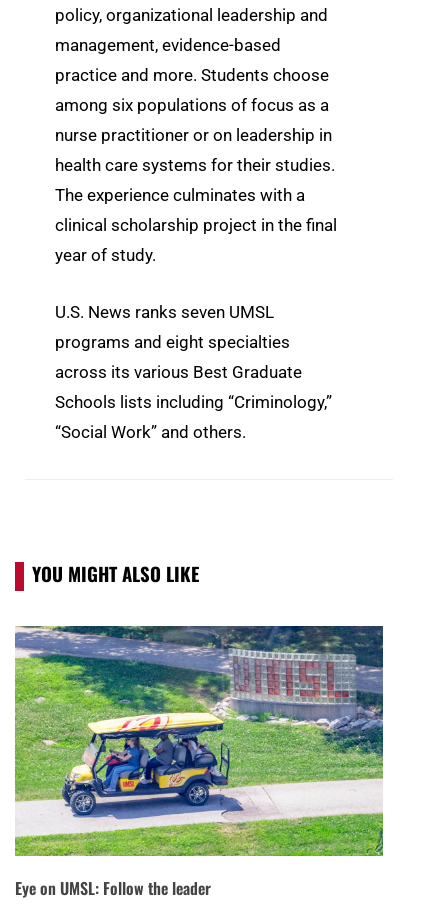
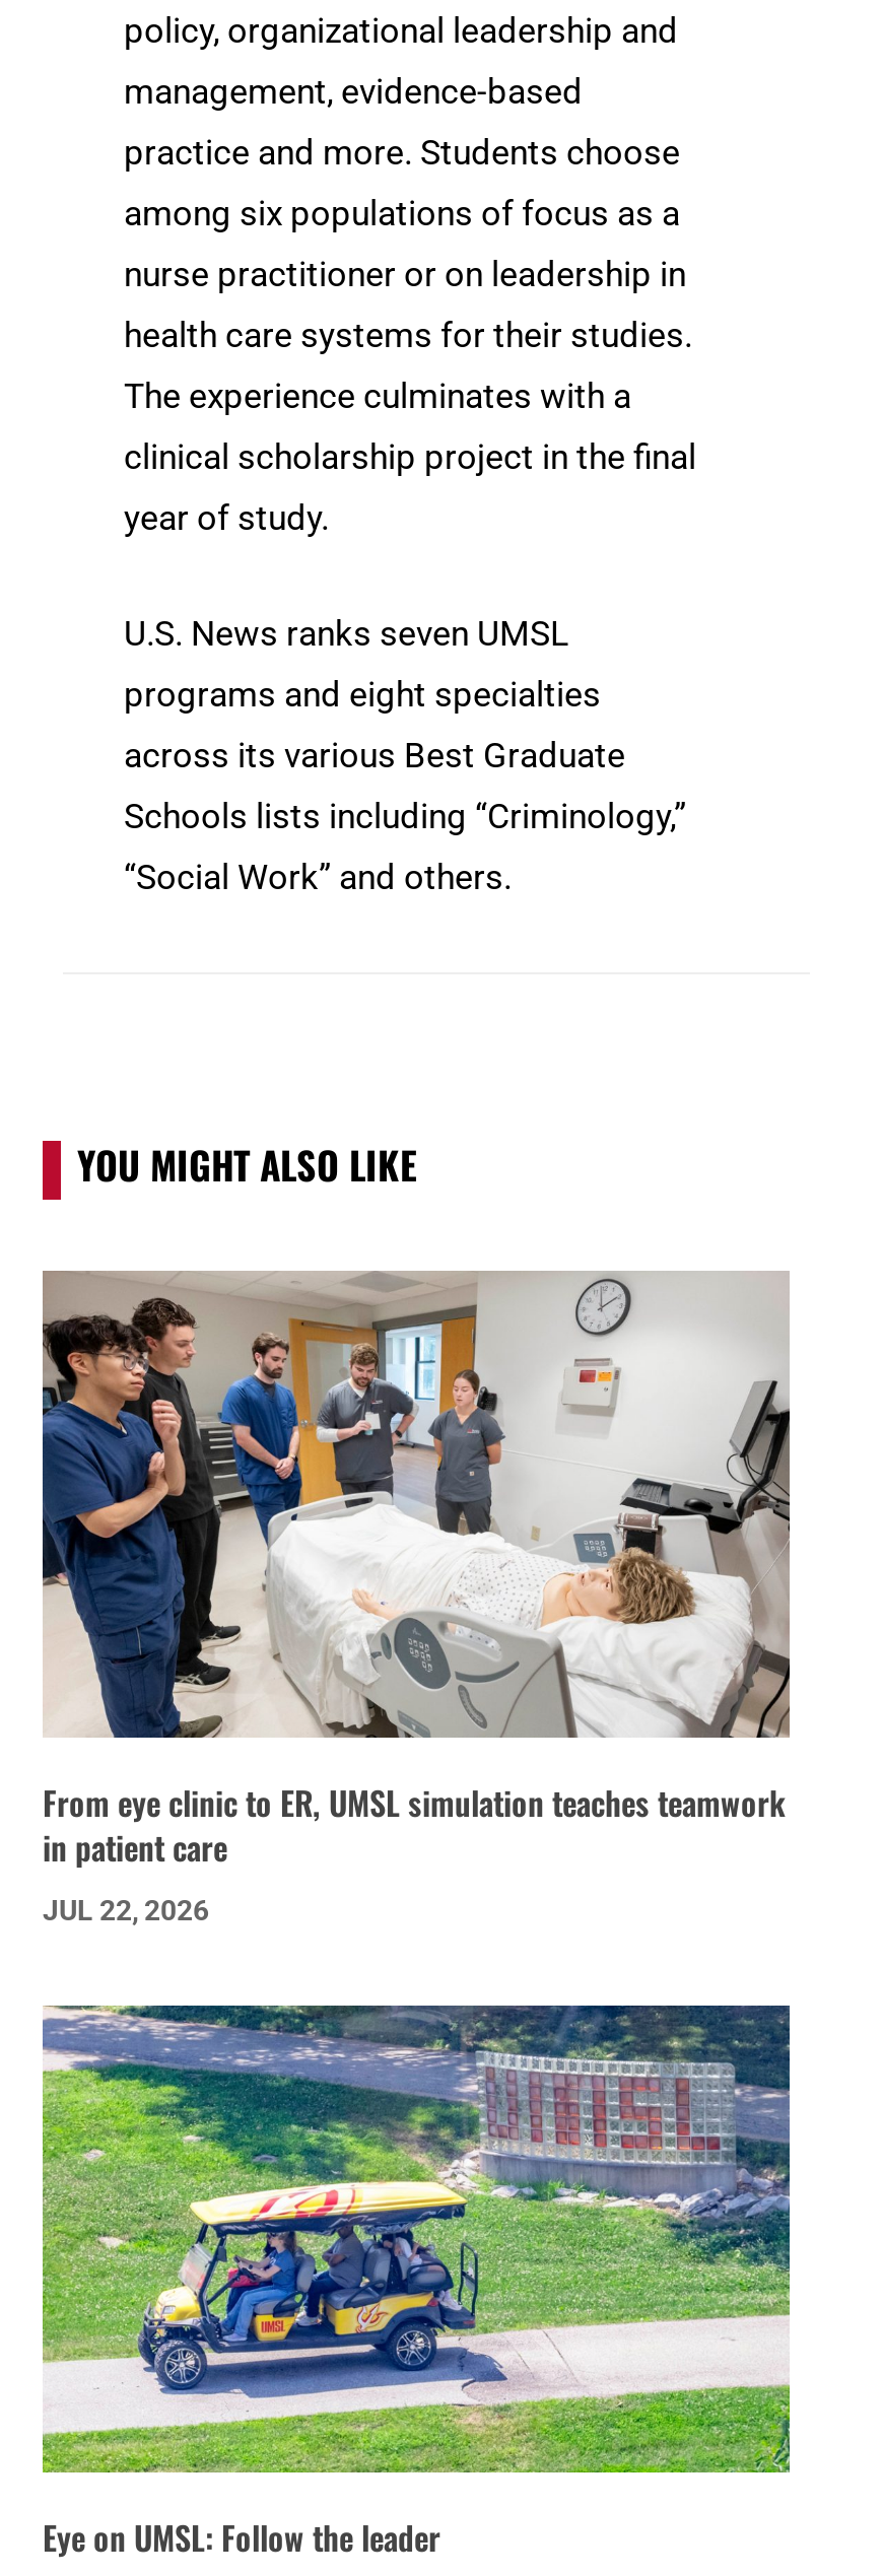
none -> [41,1271,792,1927] [image] | From eye clinic to ER, UMSL simulation teaches teamwork | in patient care | JUL 22, 2026

